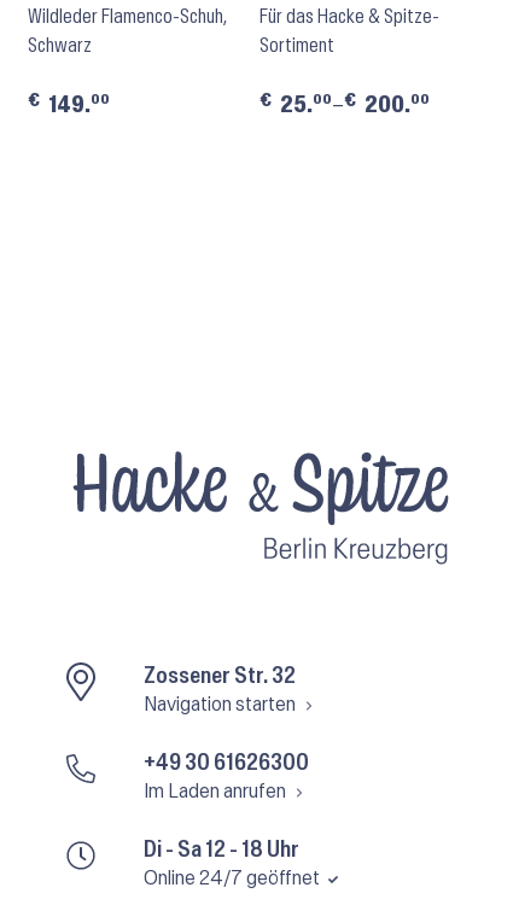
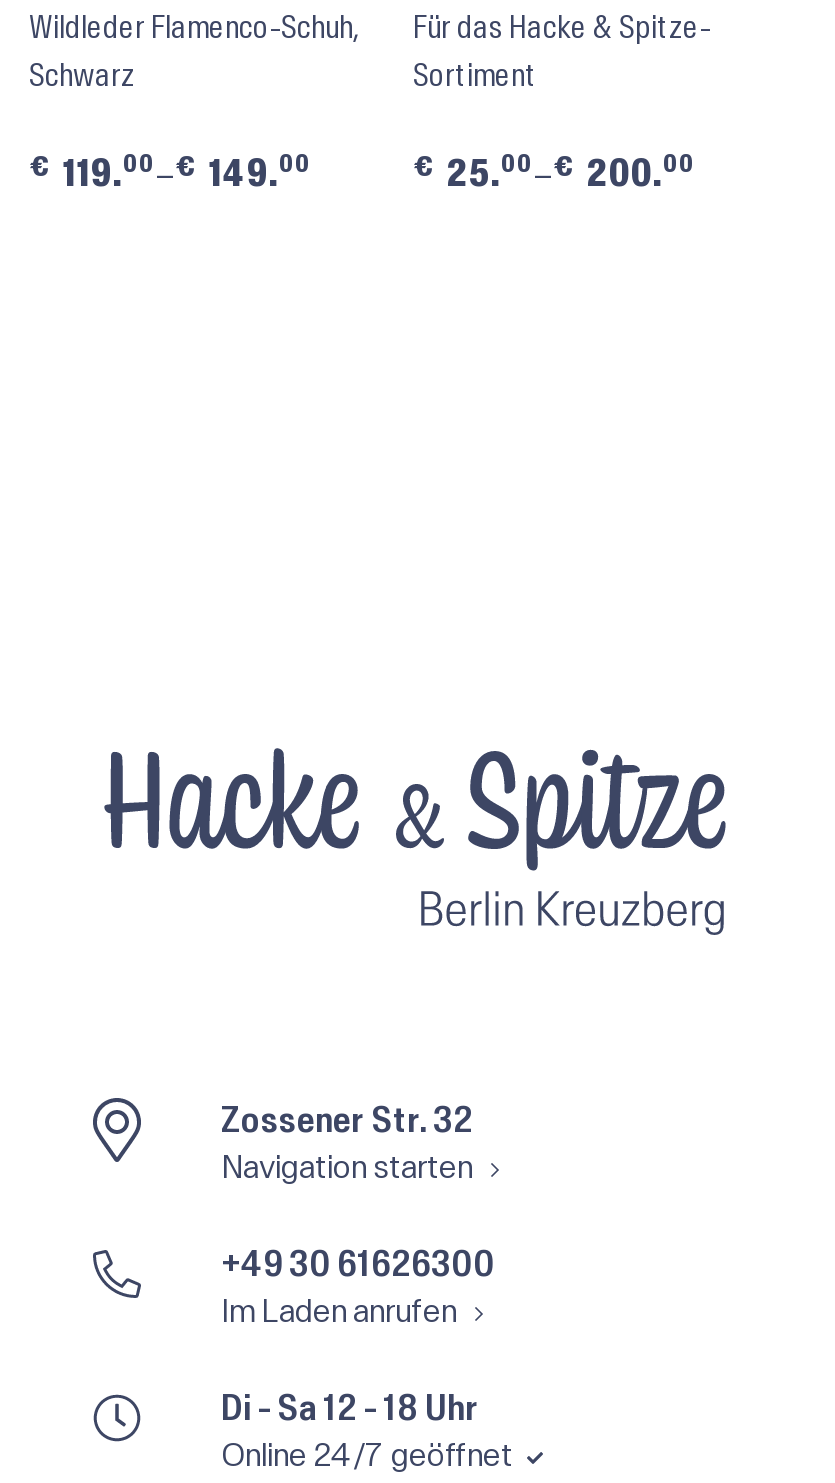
[28,92,110,117] € 149.00 -> [29,152,311,194] € 119.00–€ 149.00

